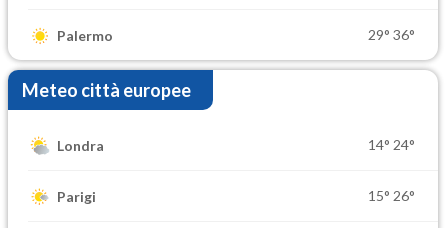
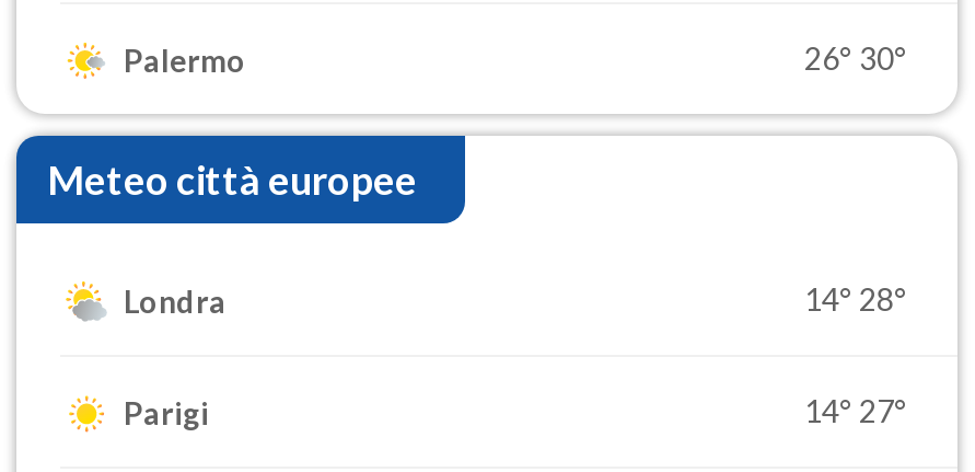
[368,26,415,43] 29° 36° -> [804,39,907,76] 26° 30°
[368,136,415,153] 14° 24° -> [804,280,907,317] 14° 28°
[368,187,415,204] 15° 26° -> [804,392,907,429] 14° 27°

